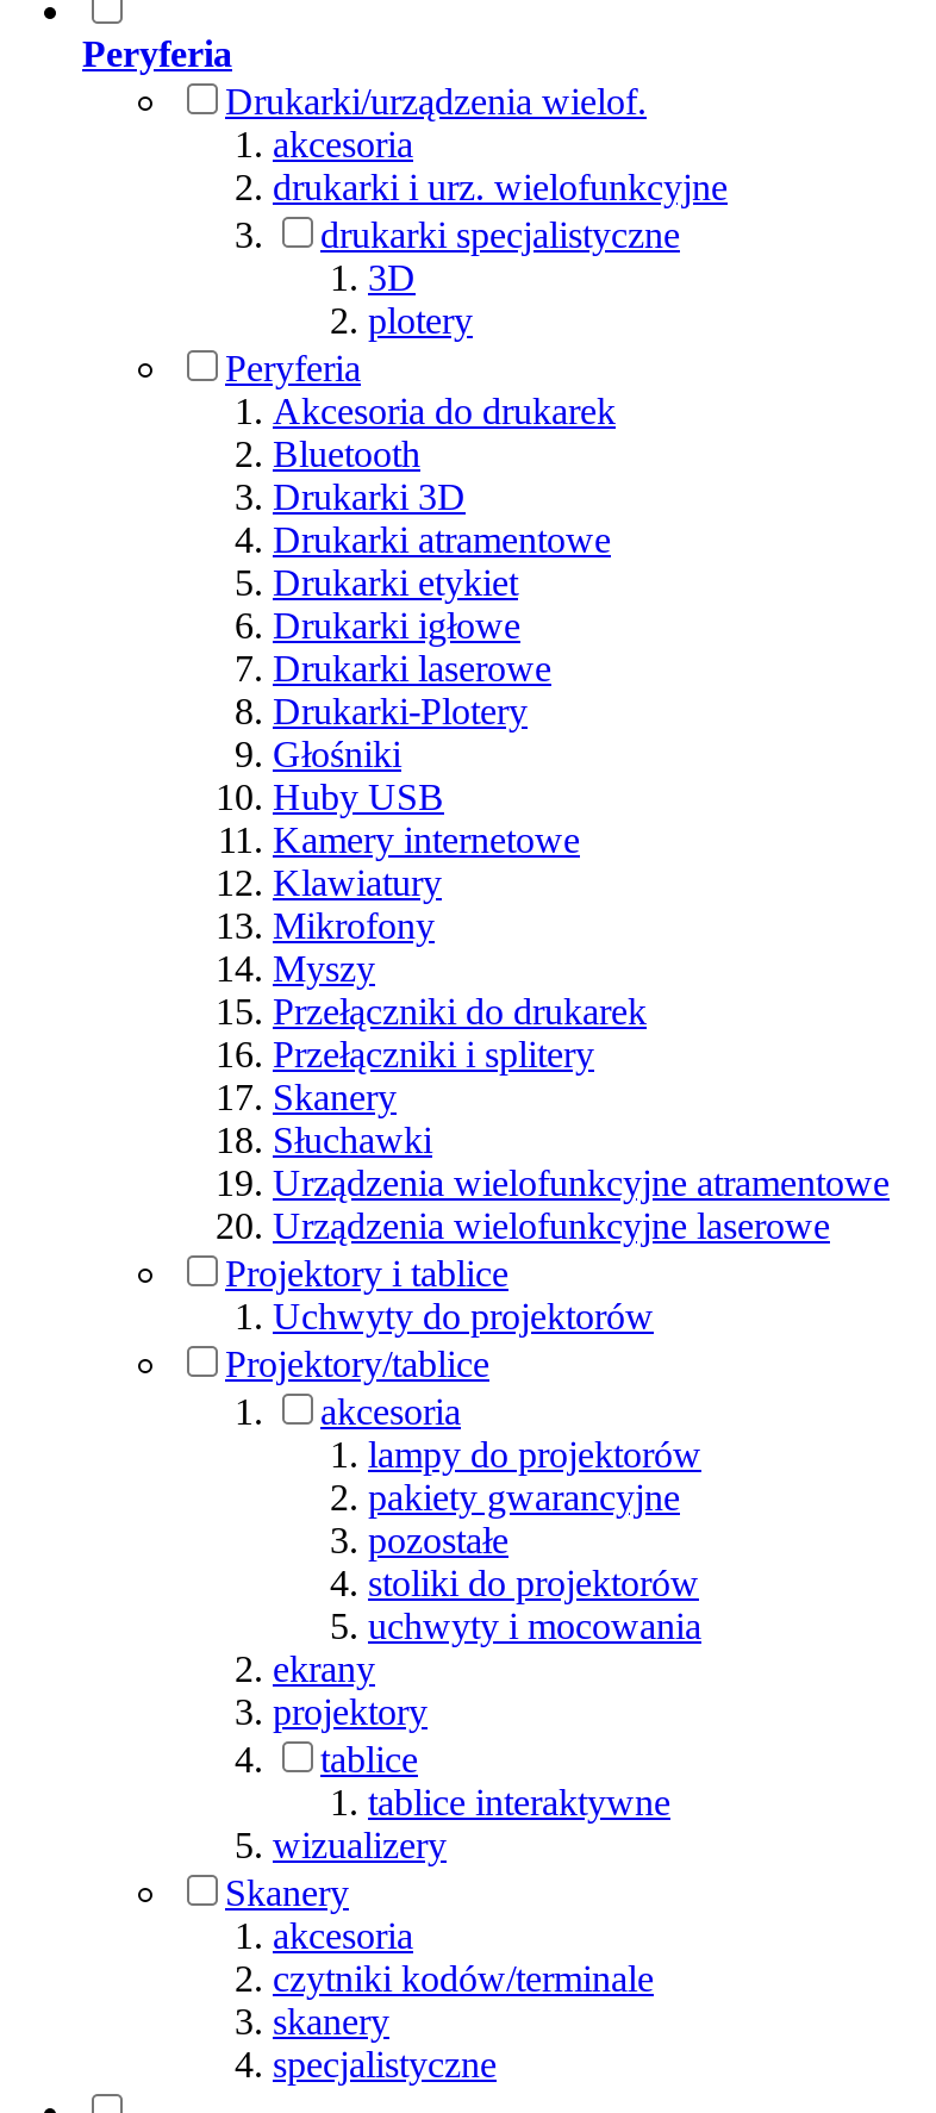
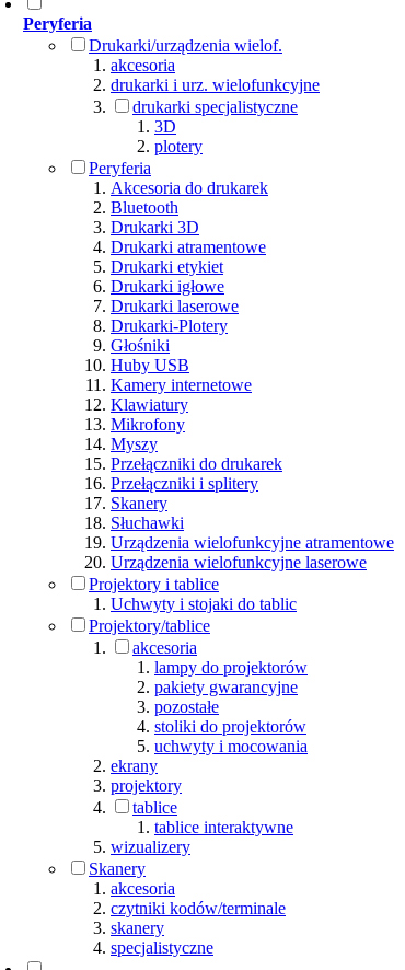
[273,1296,654,1336] Uchwyty do projektorów -> [111,594,297,613] Uchwyty i stojaki do tablic

